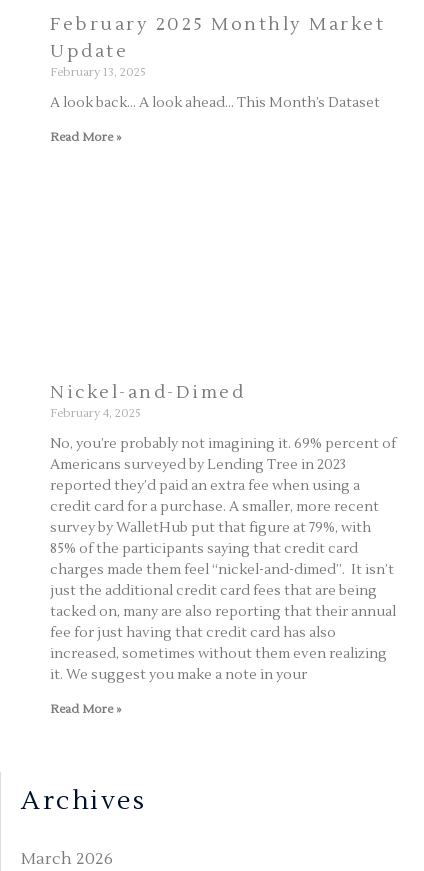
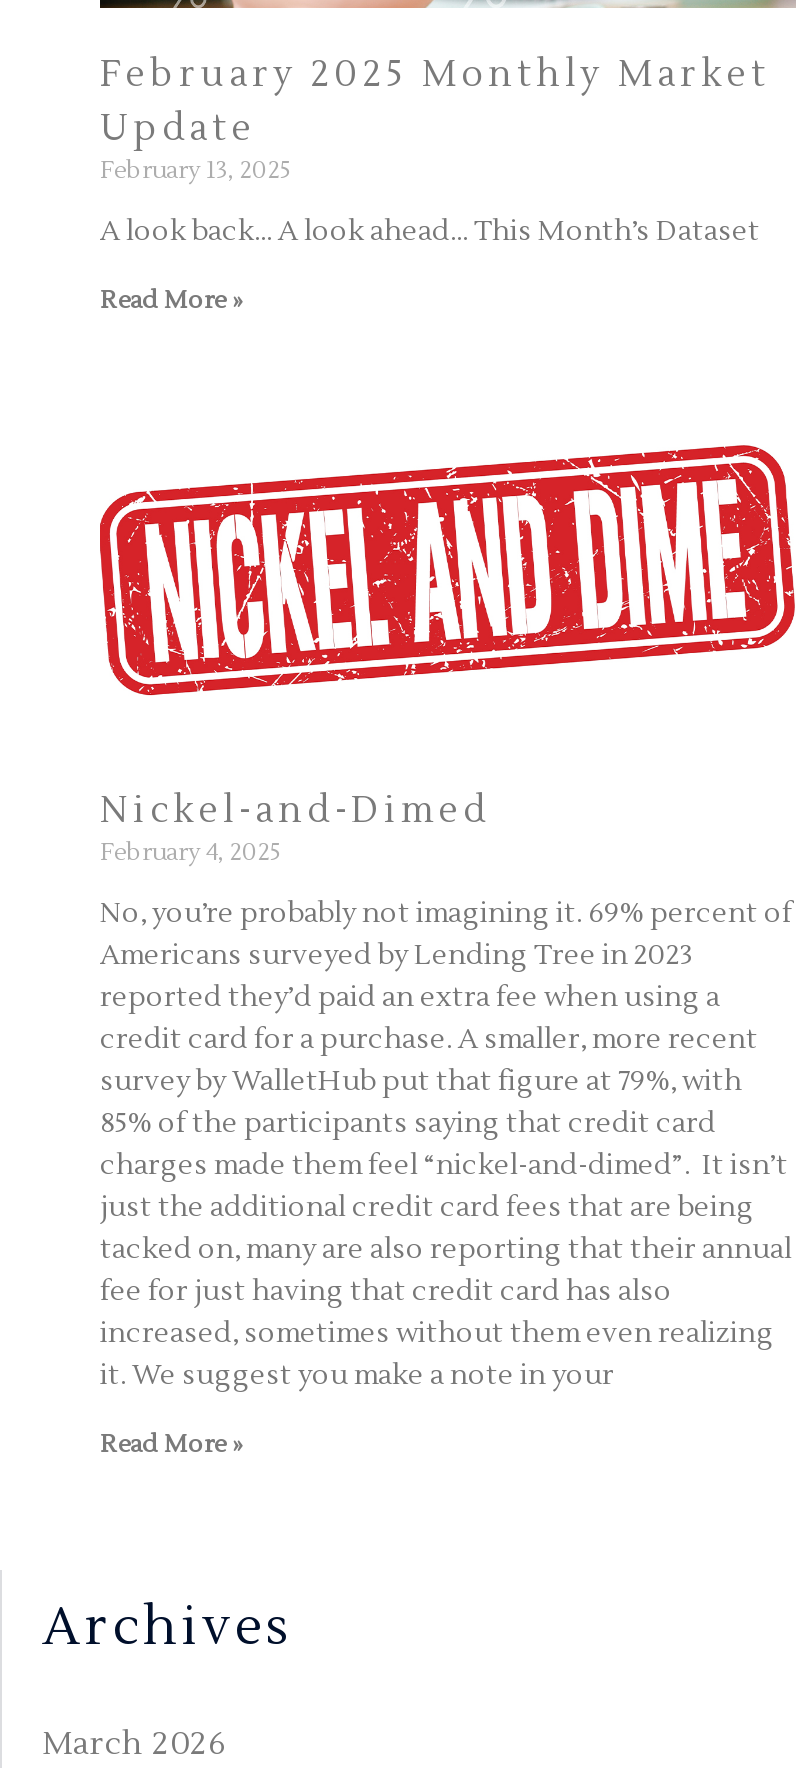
none -> [98,442,798,698] [image]

